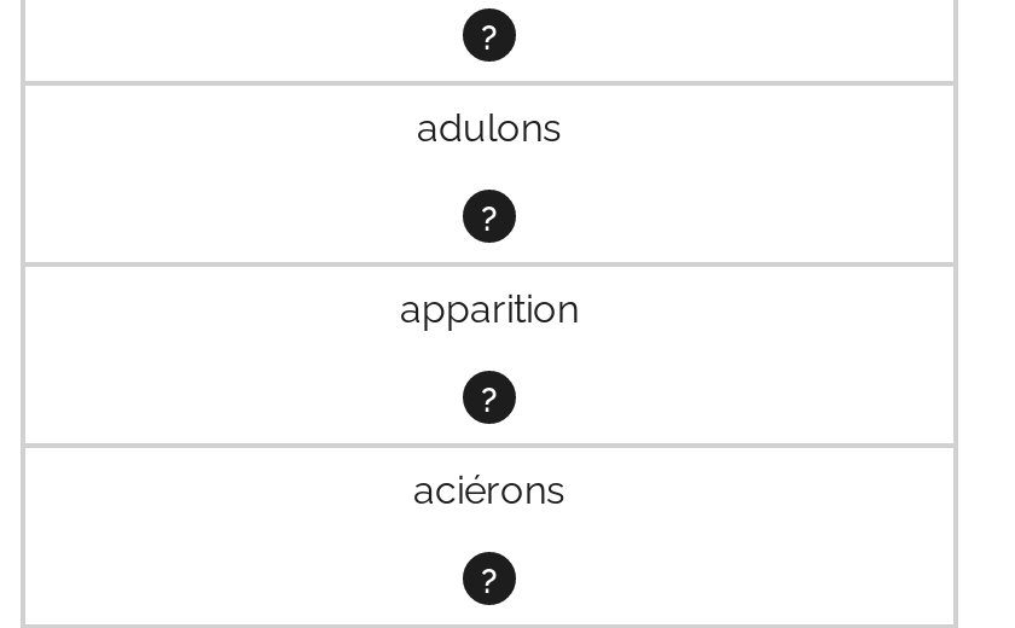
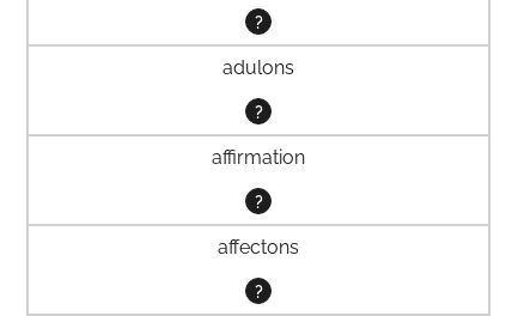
[400,286,579,332] apparition -> [212,146,305,169] affirmation
[413,467,565,513] aciérons -> [218,236,299,259] affectons

